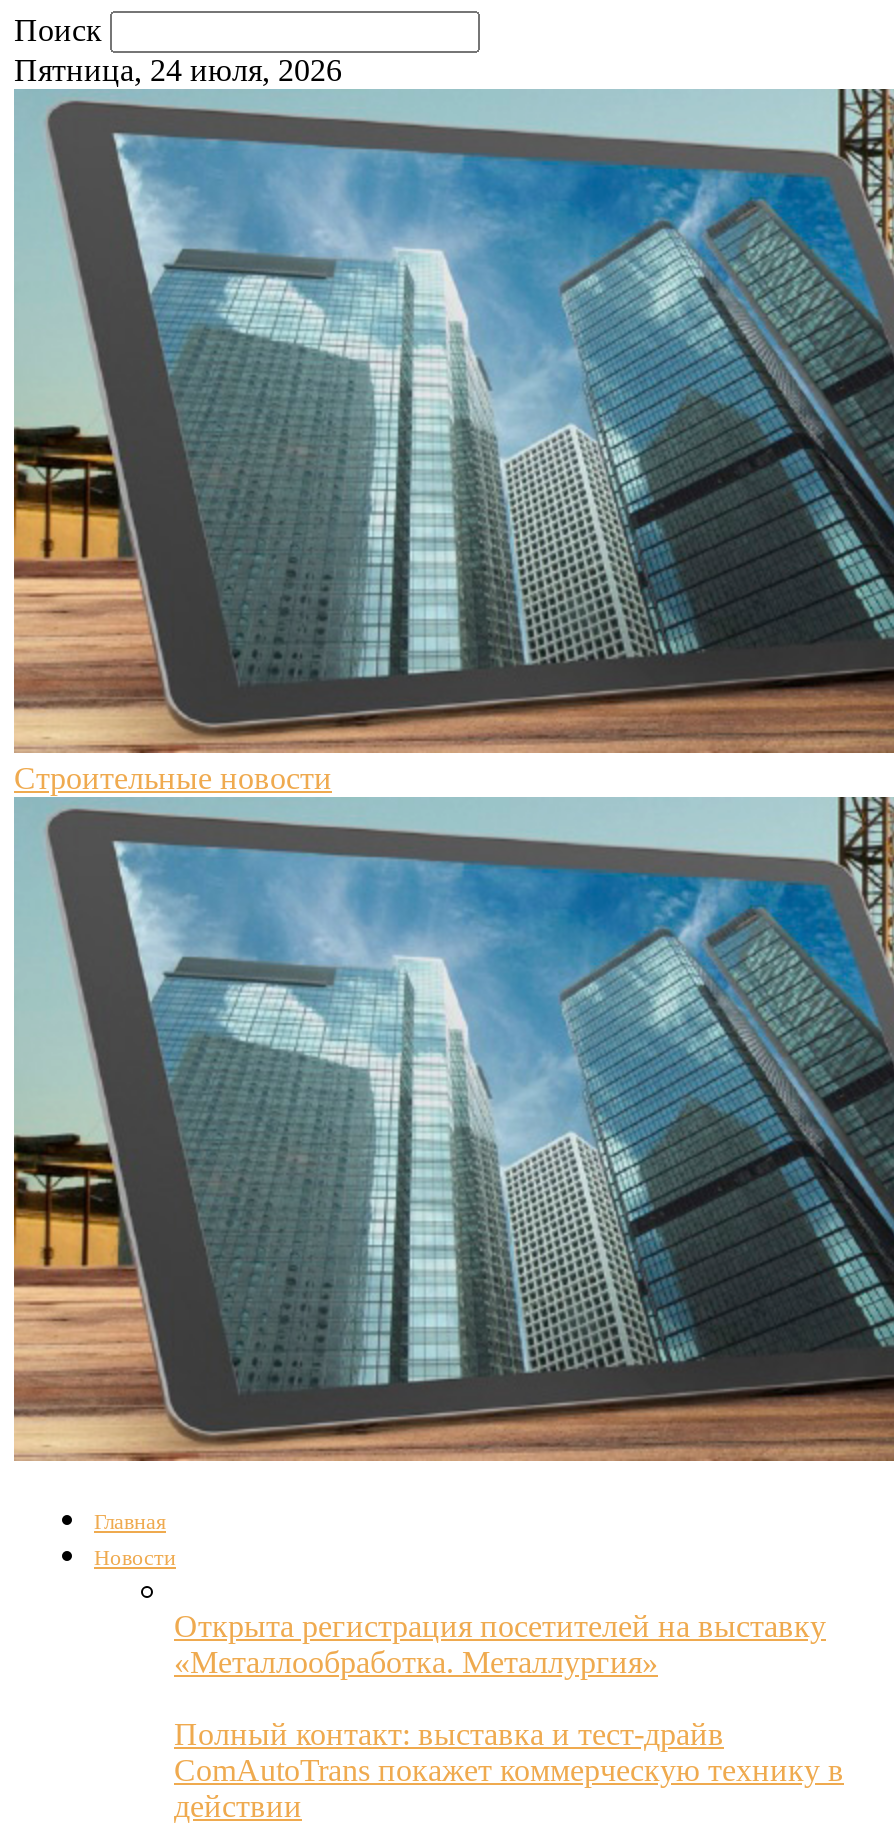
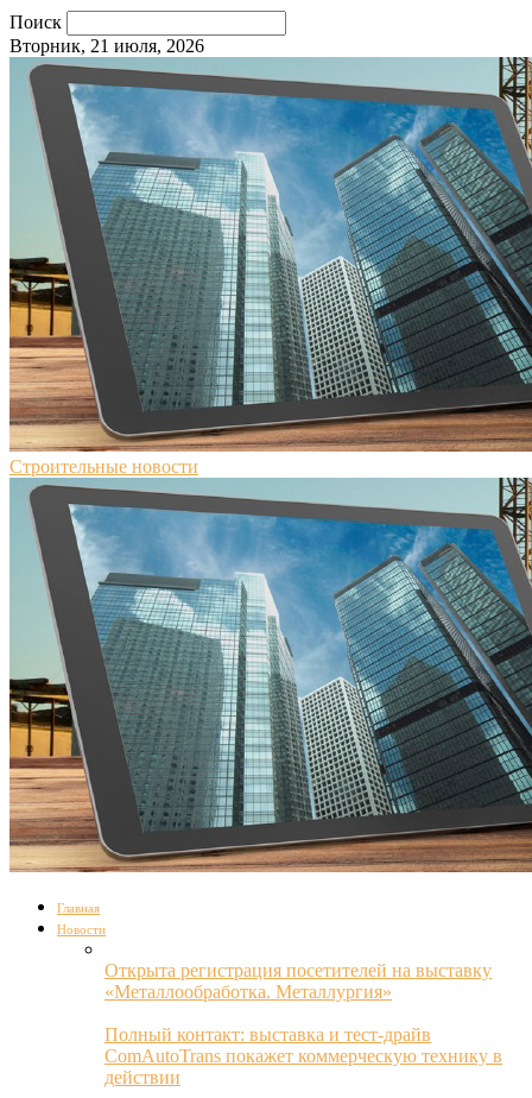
[14,53,342,87] Пятница, 24 июля, 2026 -> [9,36,204,56] Вторник, 21 июля, 2026

